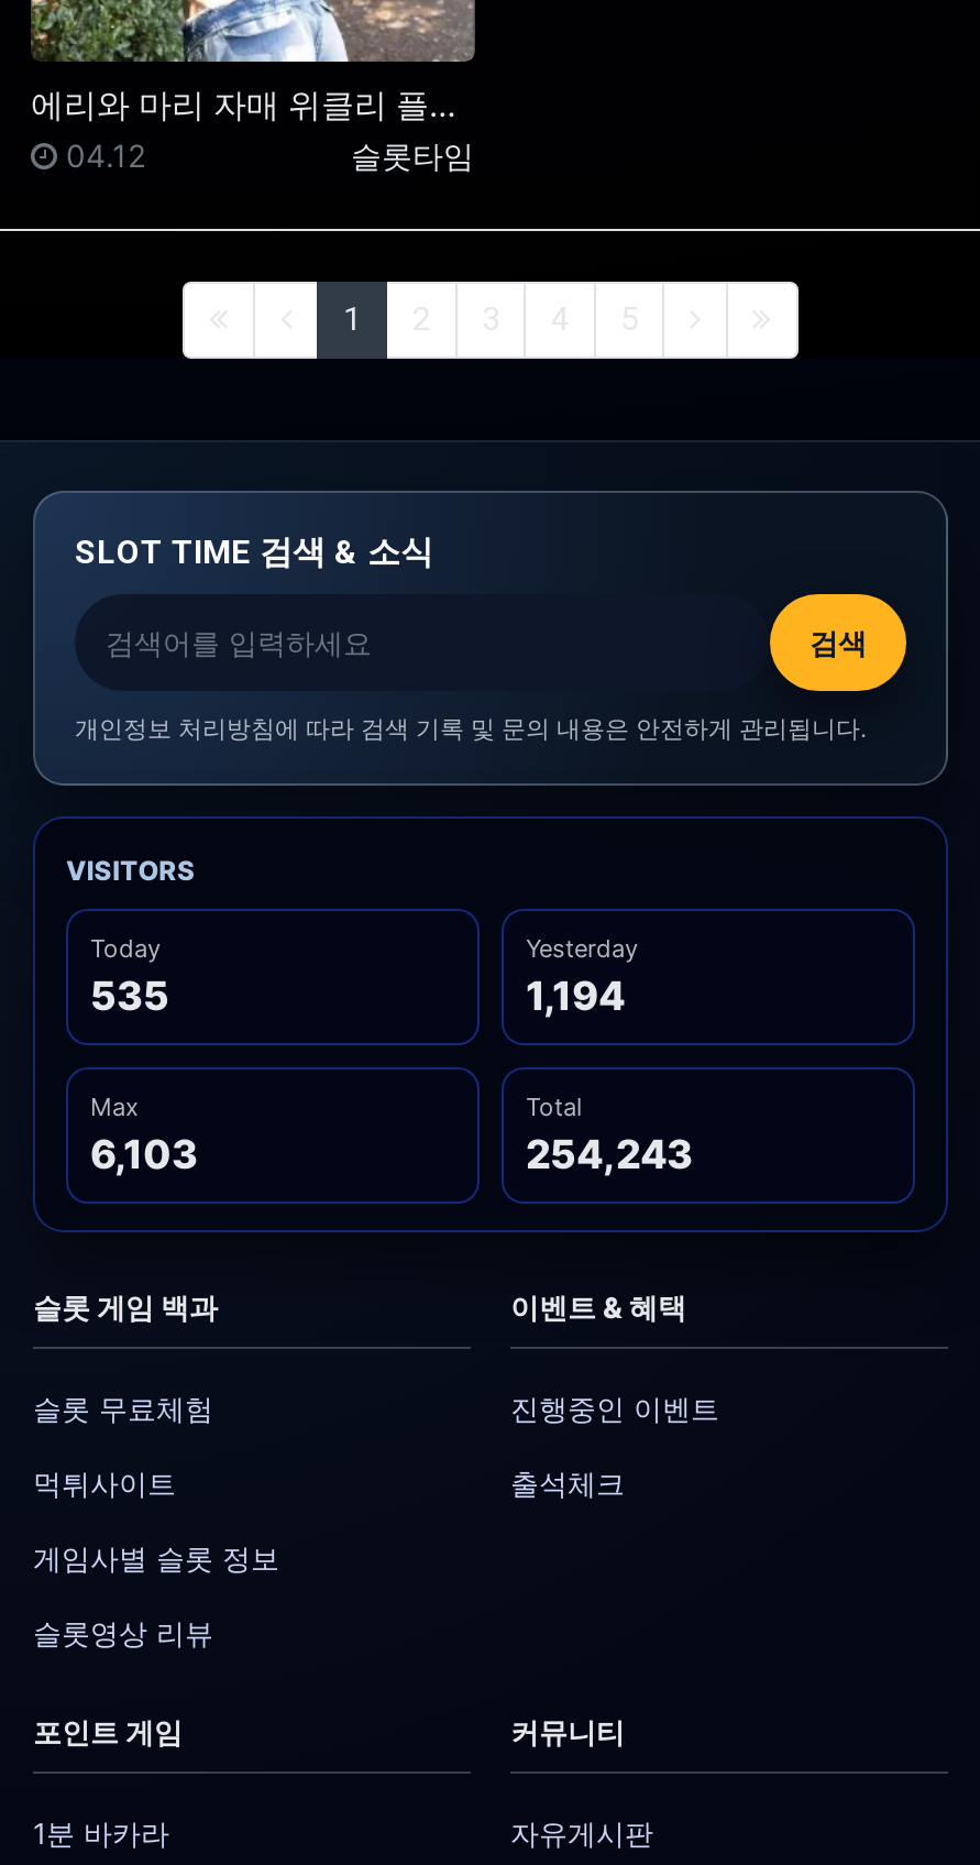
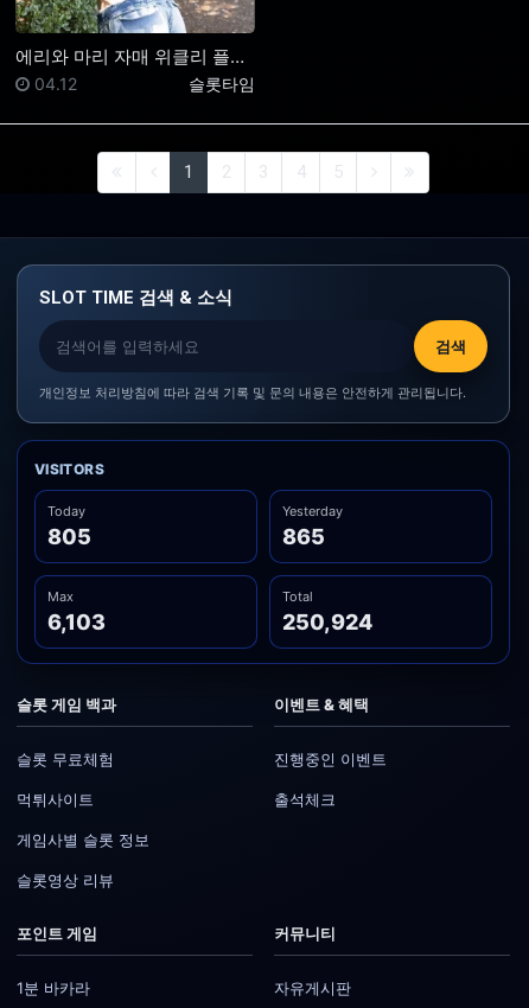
[90,973,169,1019] 535 -> [47,524,91,549] 805
[526,973,625,1019] 1,194 -> [282,524,325,549] 865
[526,1131,693,1178] 254,243 -> [282,610,372,635] 250,924

